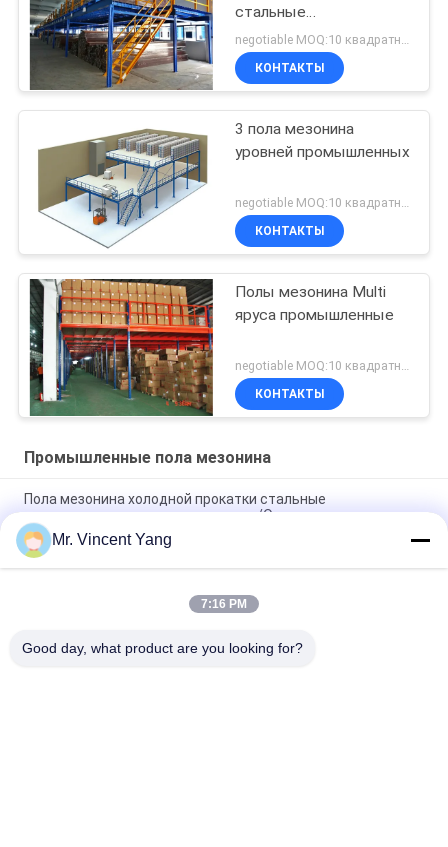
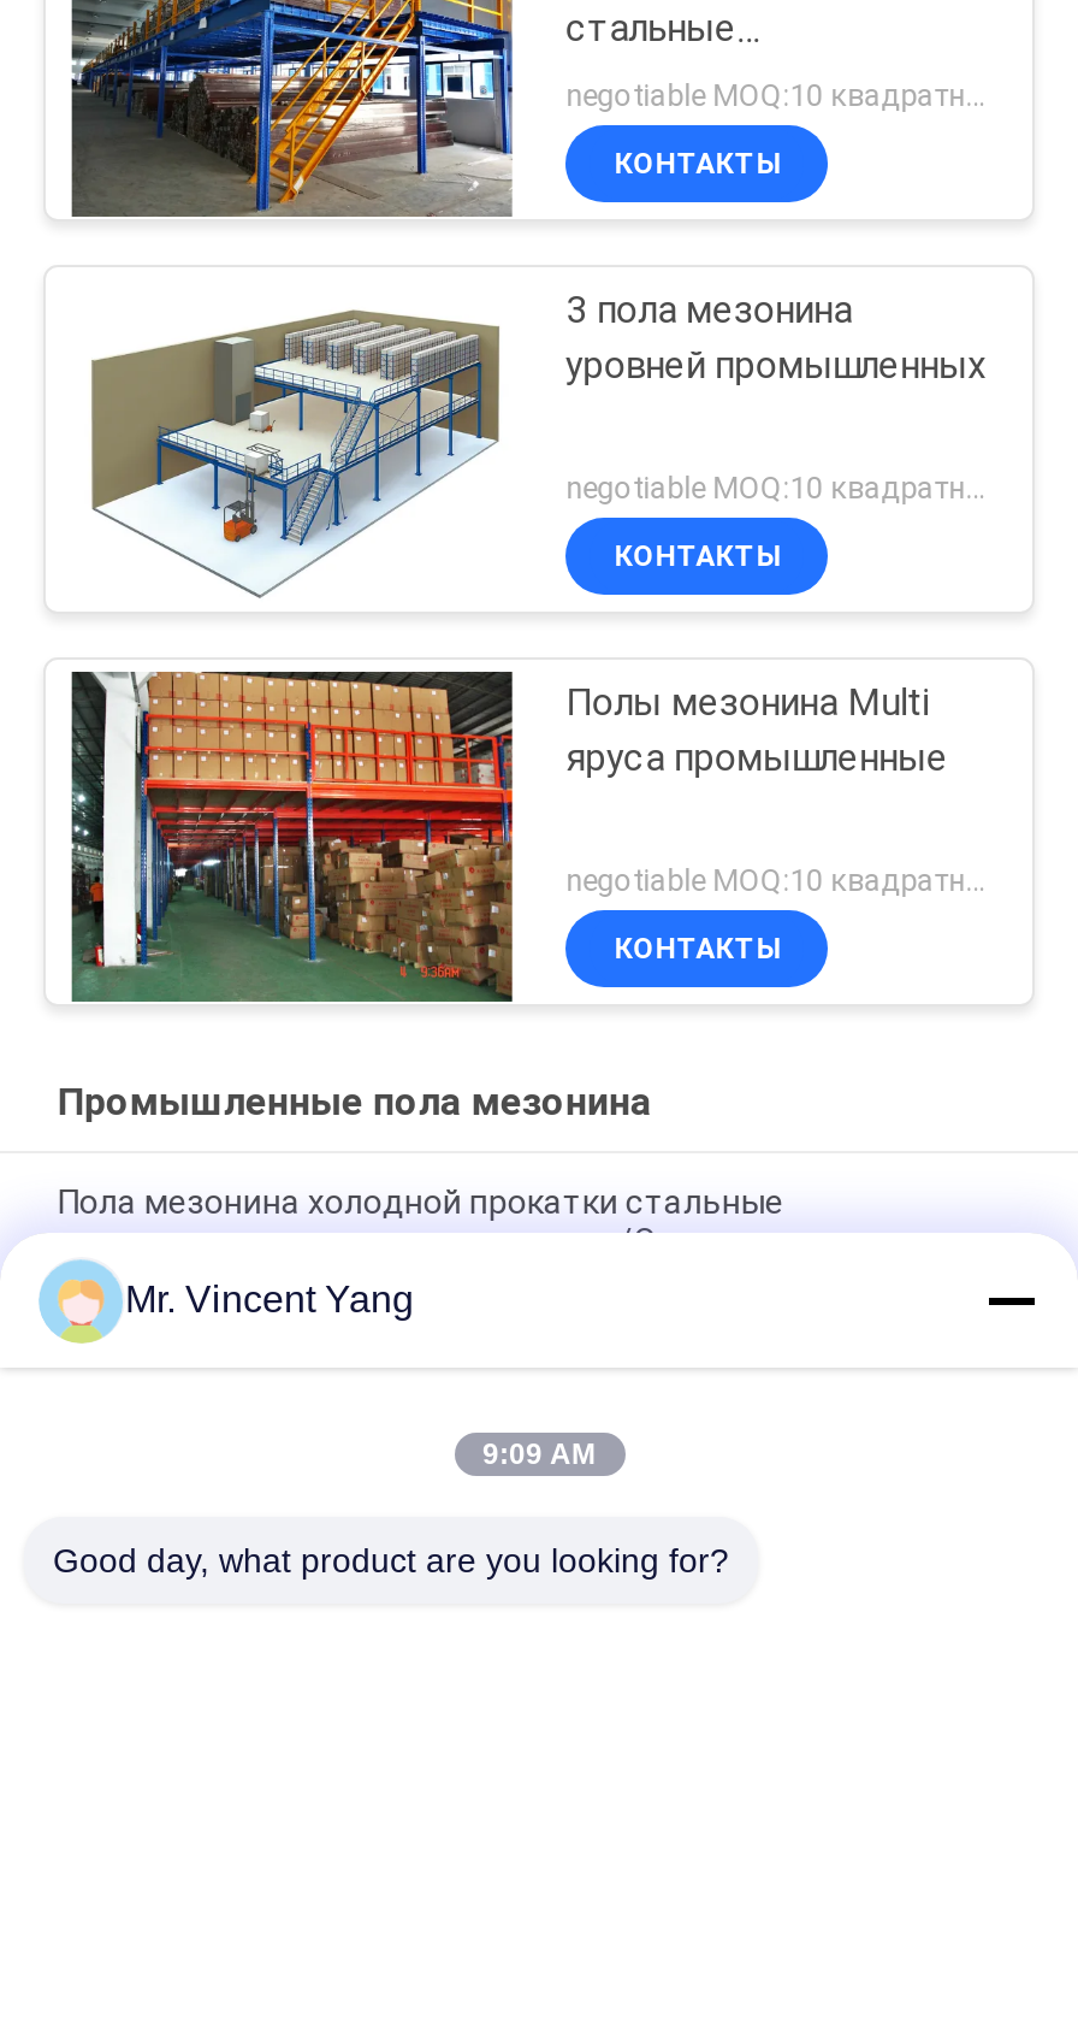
[201,597,247,611] 7:16 PM -> [482,1437,596,1471] 9:09 AM

